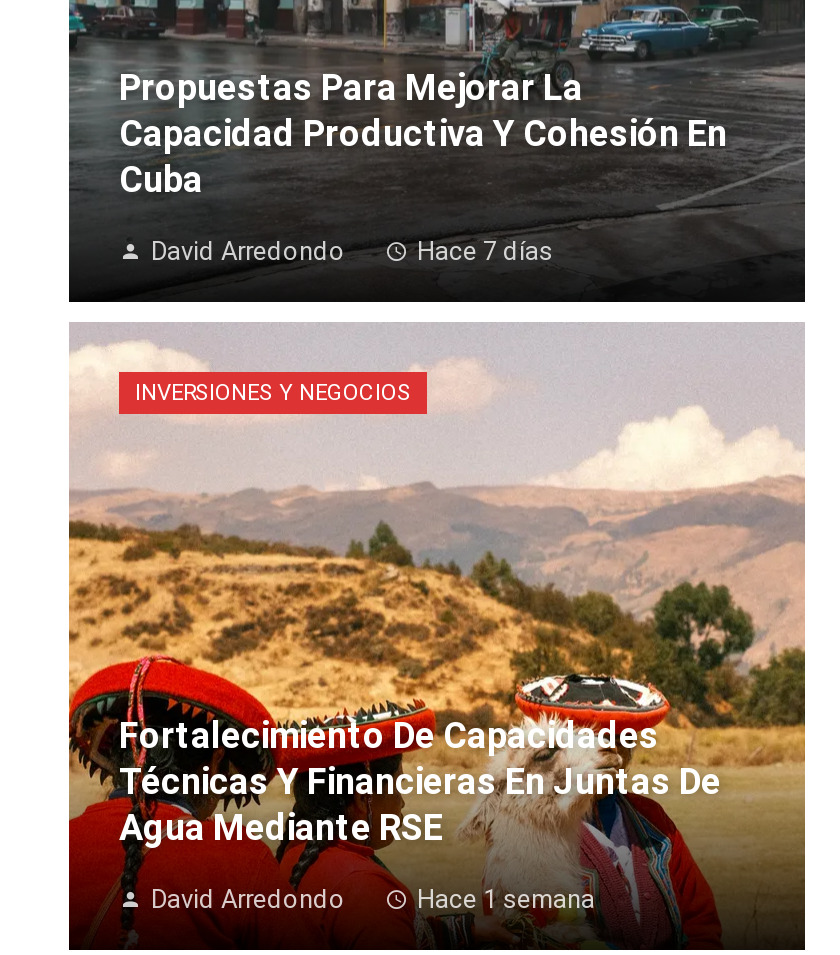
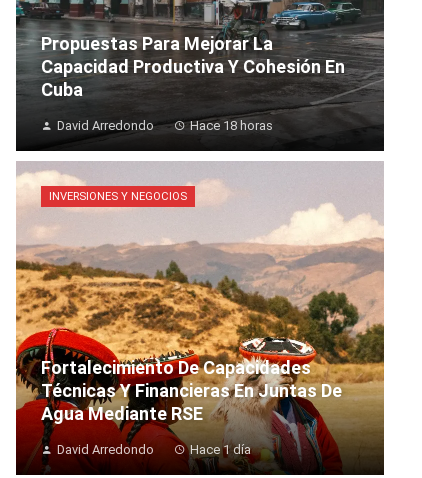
[417,236,553,266] Hace 7 días -> [190,118,273,133] Hace 18 horas
[417,883,595,913] Hace 1 semana -> [190,441,251,456] Hace 1 día

